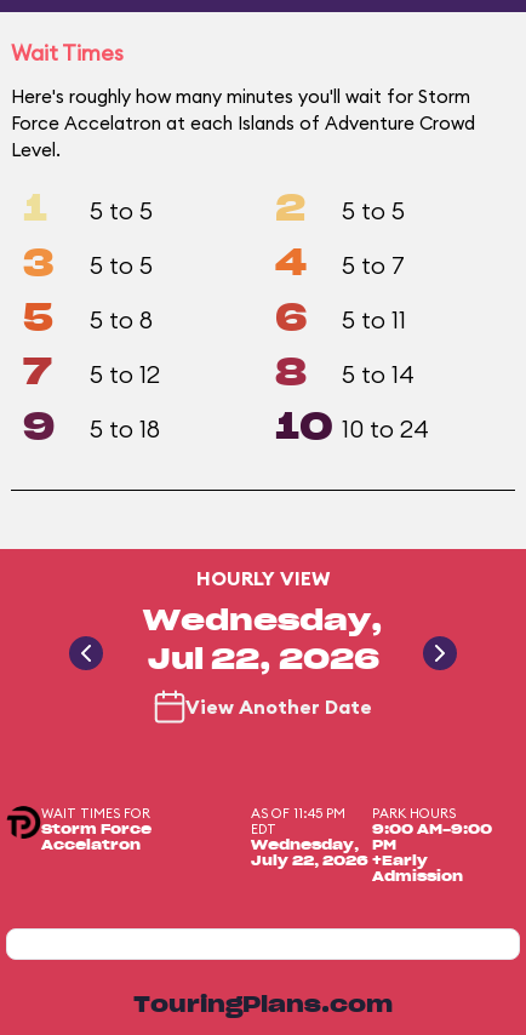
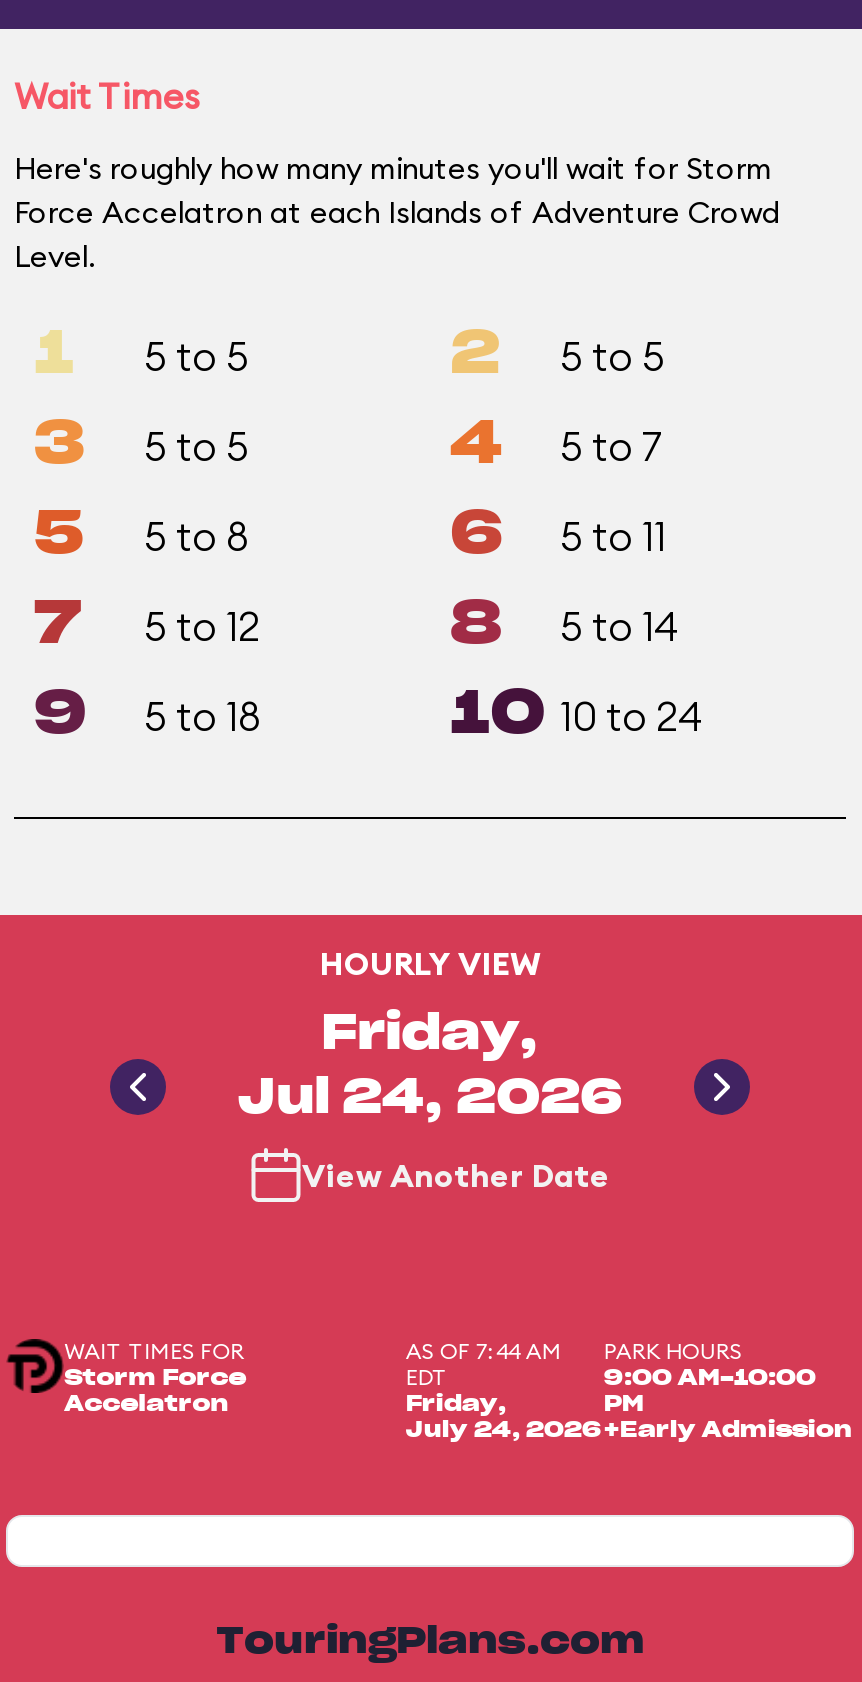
[143,607,383,675] Wednesday, | Jul 22, 2026 -> [238,1011,622,1123] Friday, | Jul 24, 2026
[251,805,456,822] AS OF 11:45 PM PARK HOURS -> [406,1337,742,1365] AS OF 7:44 AM PARK HOURS
[372,823,492,836] 9:00 AM-9:00 -> [604,1367,816,1389] 9:00 AM-10:00
[251,839,369,868] Wednesday, | July 22, 2026 -> [406,1393,602,1441] Friday, | July 24, 2026

